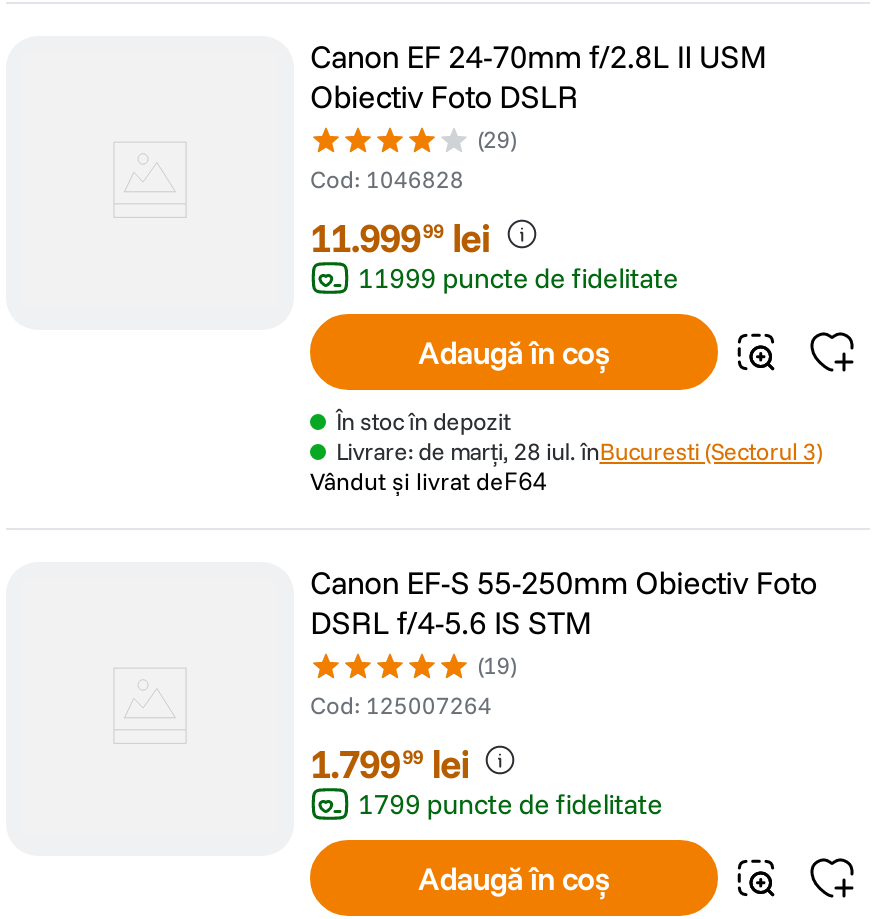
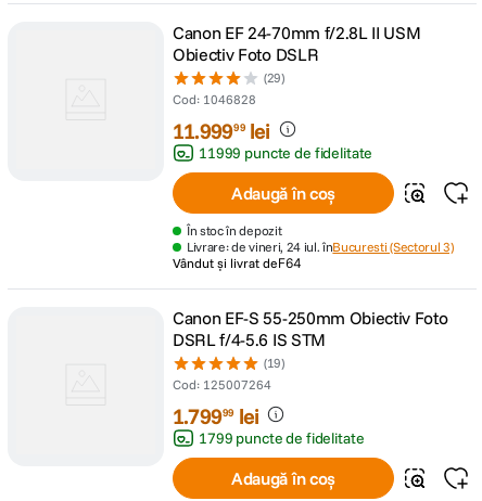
[336,436,821,466] Livrare: de marți, 28 iul. înBucuresti (Sectorul 3) -> [187,239,453,255] Livrare: de vineri, 24 iul. înBucuresti (Sectorul 3)

